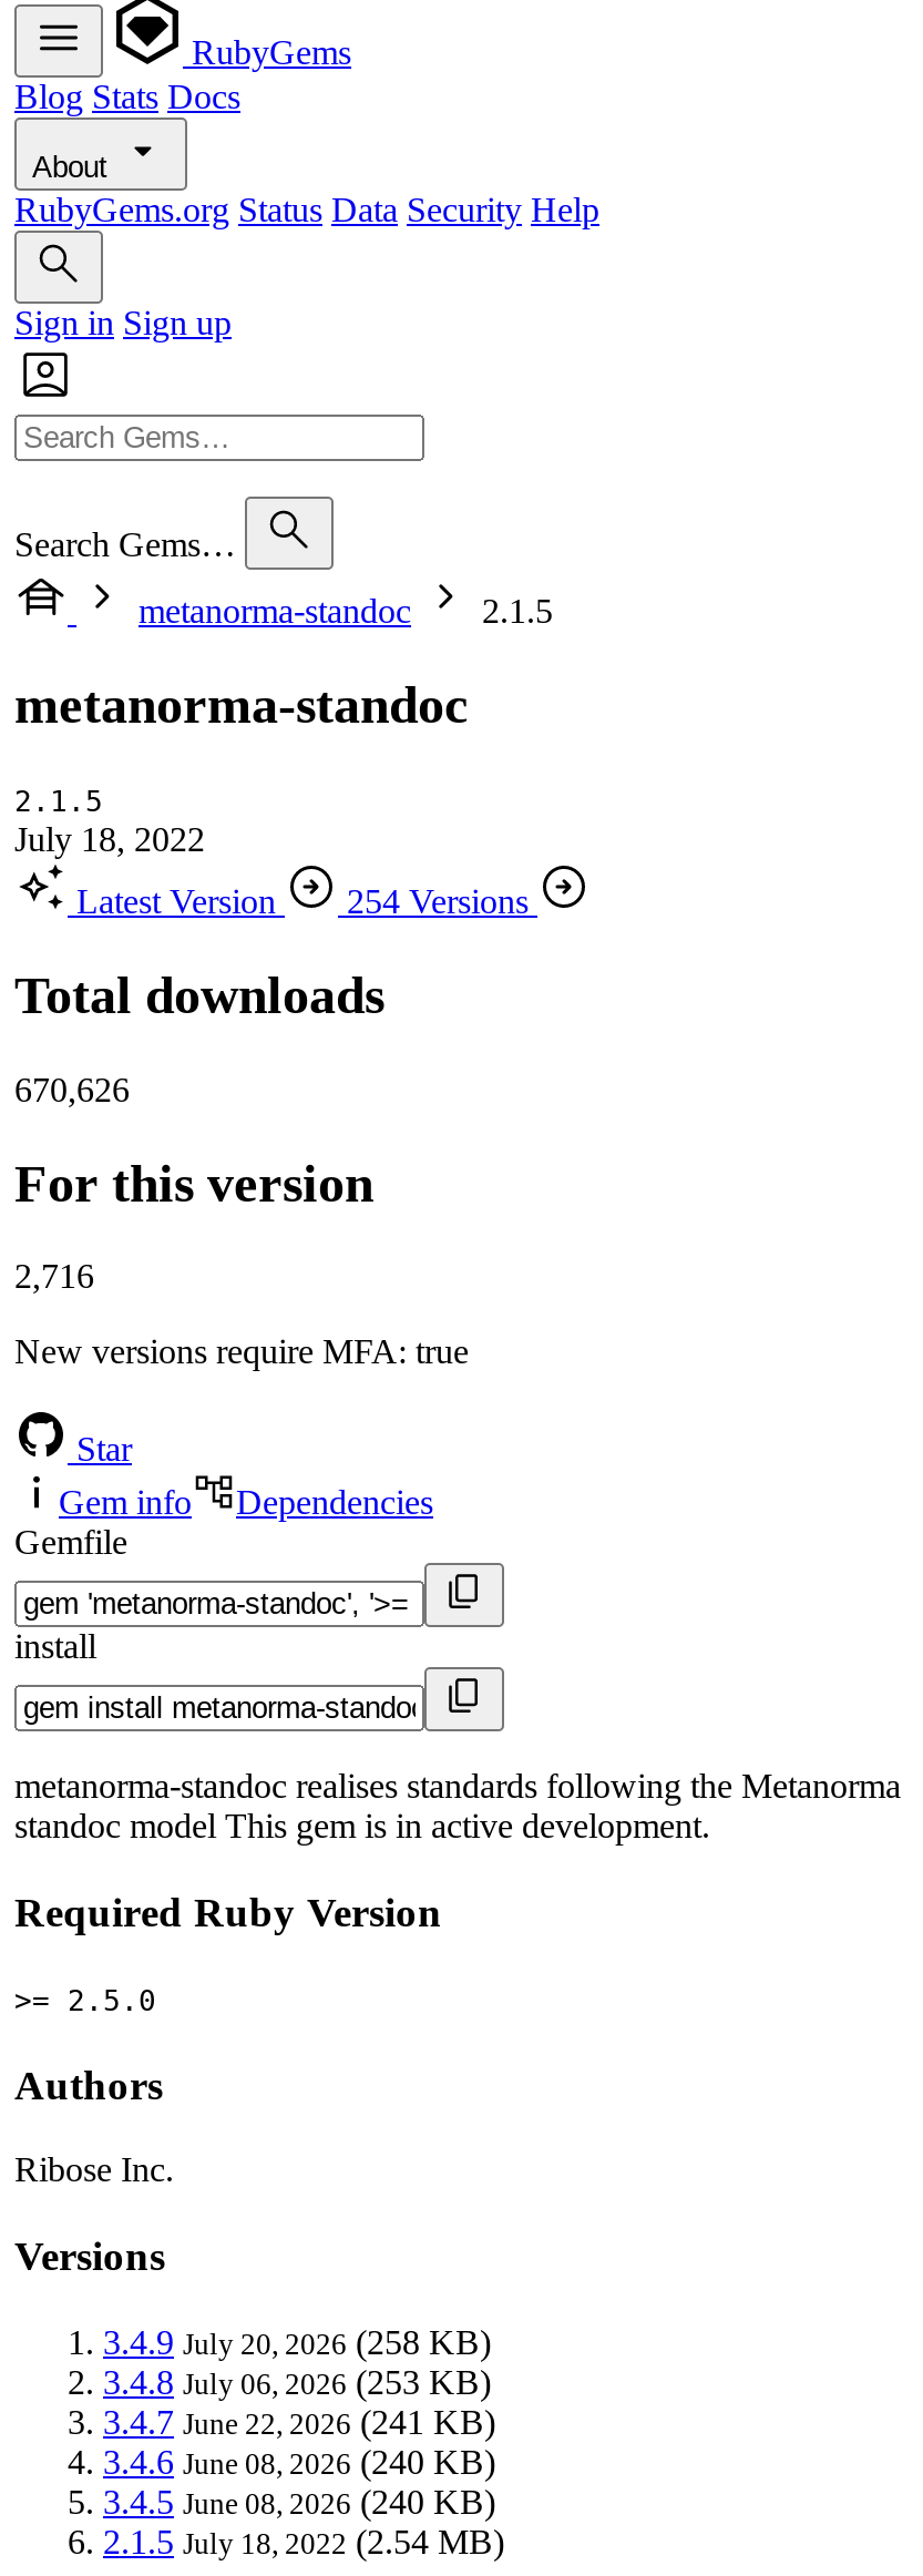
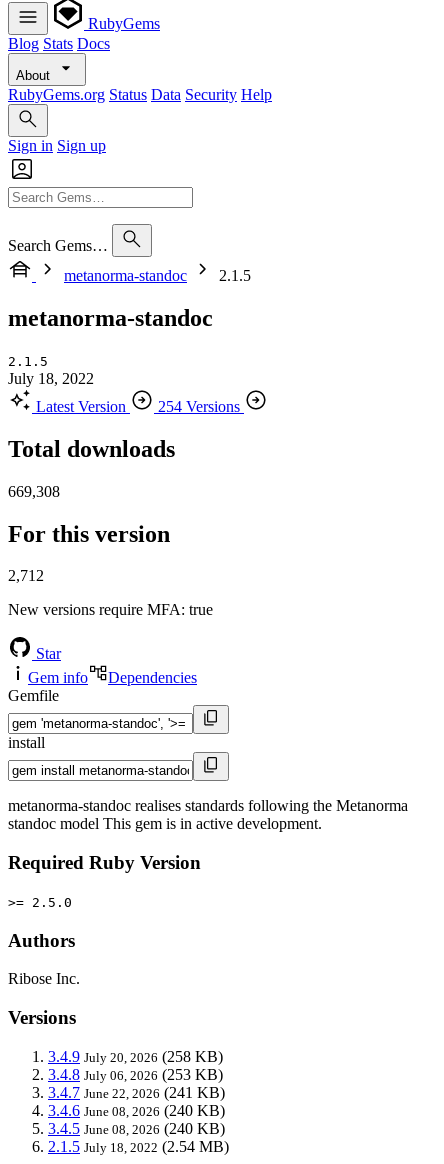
[14,1070,130,1108] 670,626 -> [8,483,60,500] 669,308
[14,1258,94,1296] 2,716 -> [8,567,44,584] 2,712

